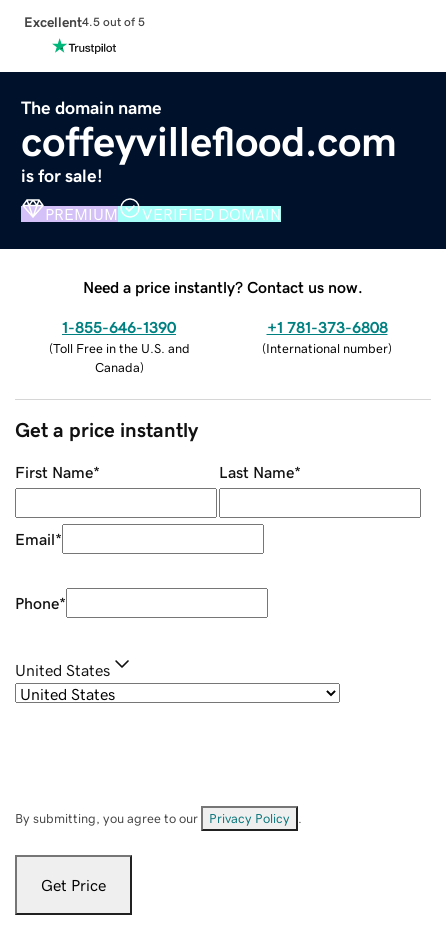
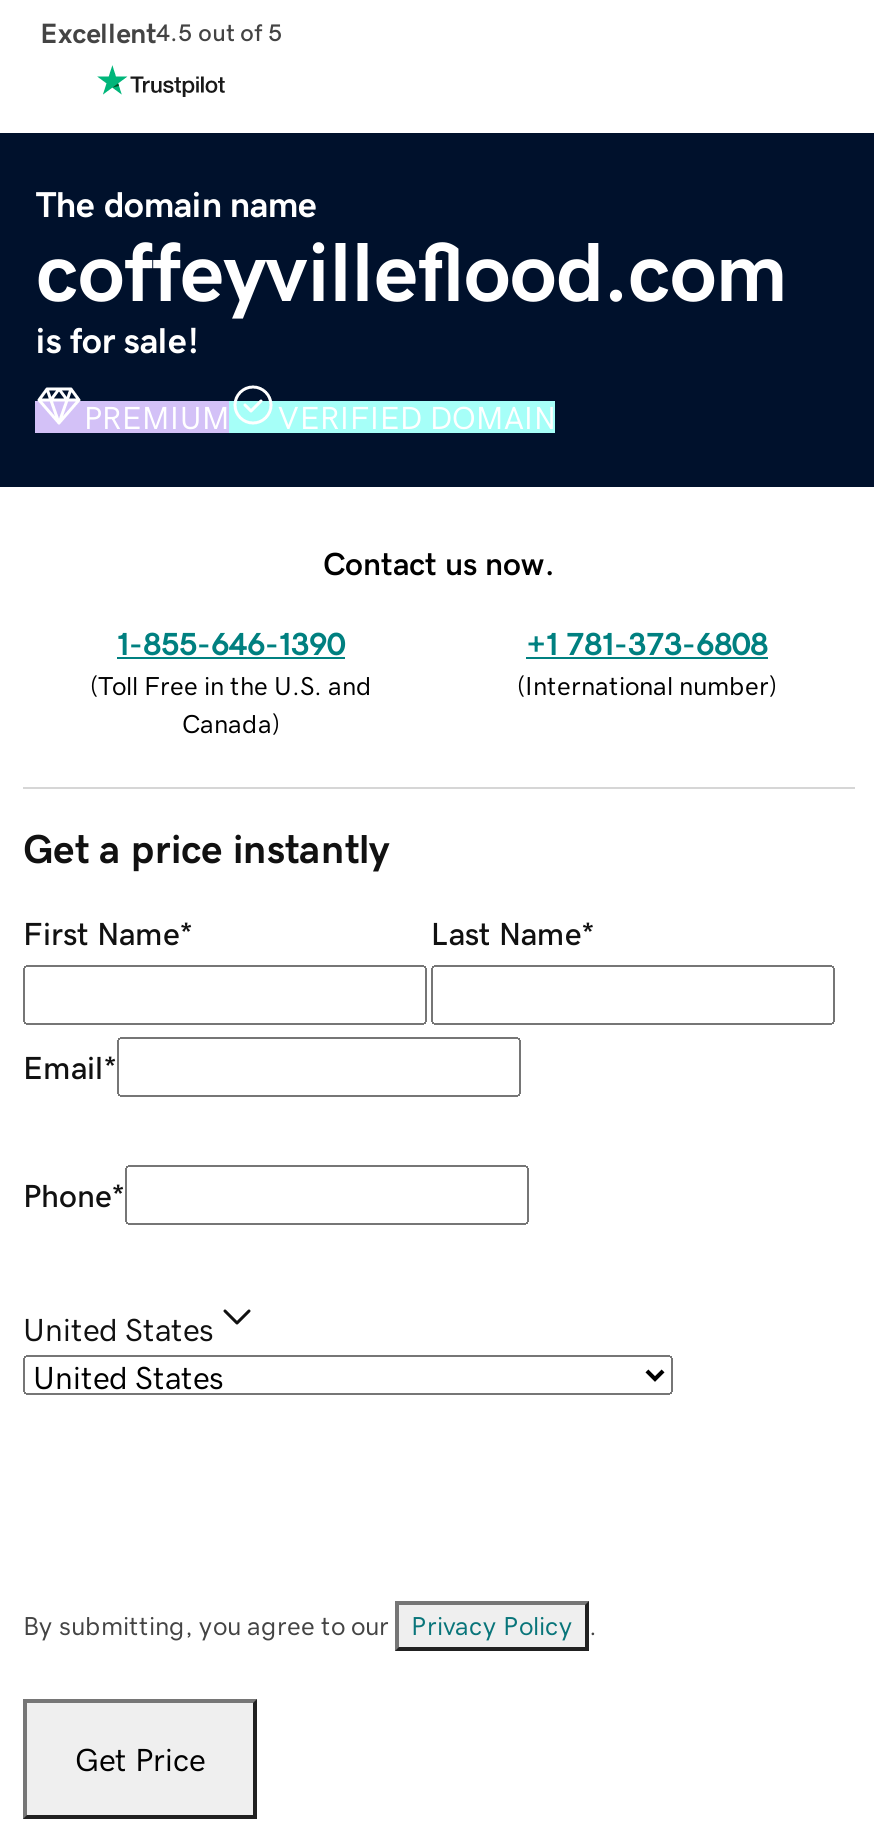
[83,279,363,295] Need a price instantly? Contact us now. -> [323,546,555,578] Contact us now.

